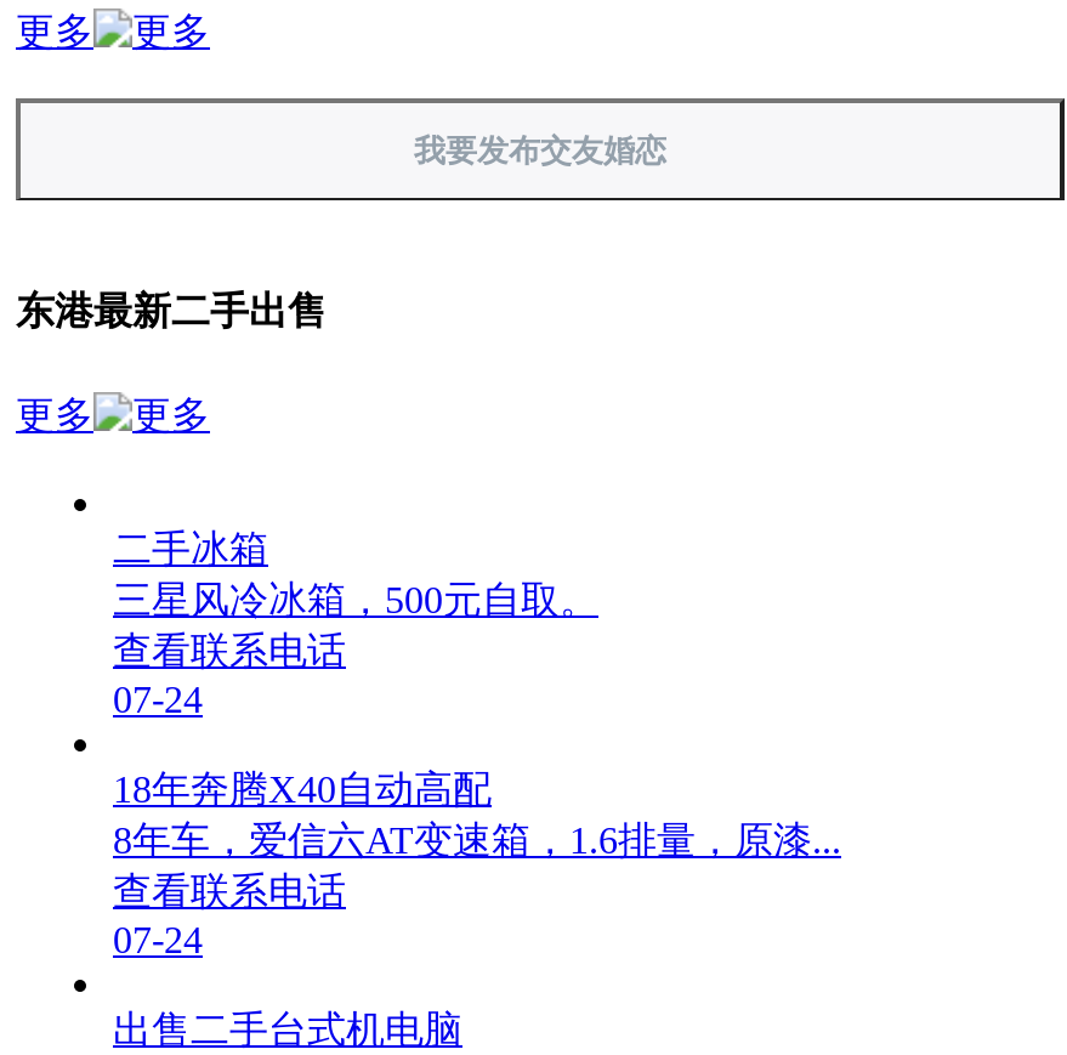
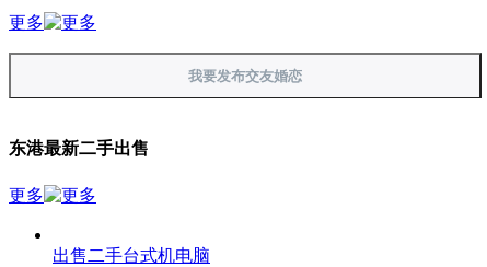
[113,527,841,960] 二手冰箱 | 三星风冷冰箱，500元自取。 | 查看联系电话 | 07-24 | 18年奔腾X40自动高配 | 8年车，爱信六AT变速箱，1.6排量，原漆... | 查看联系电话 | 07-24 -> none

